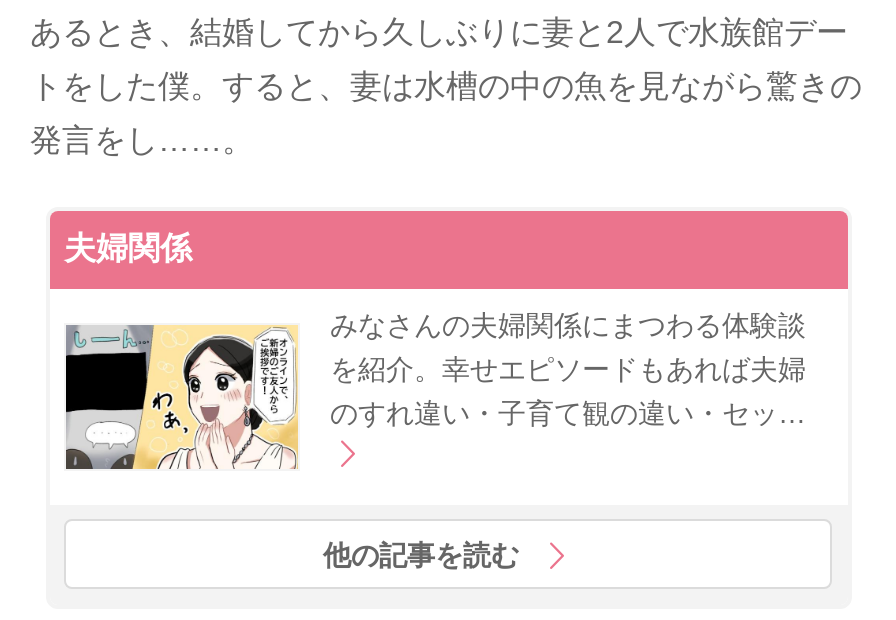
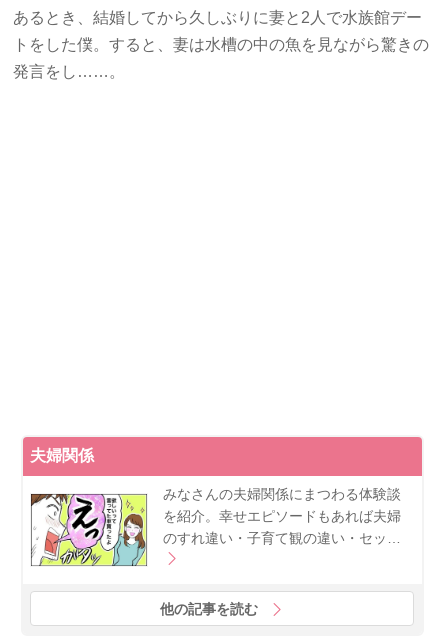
[66,325,298,469] [image] -> [30,493,148,567] [image]

